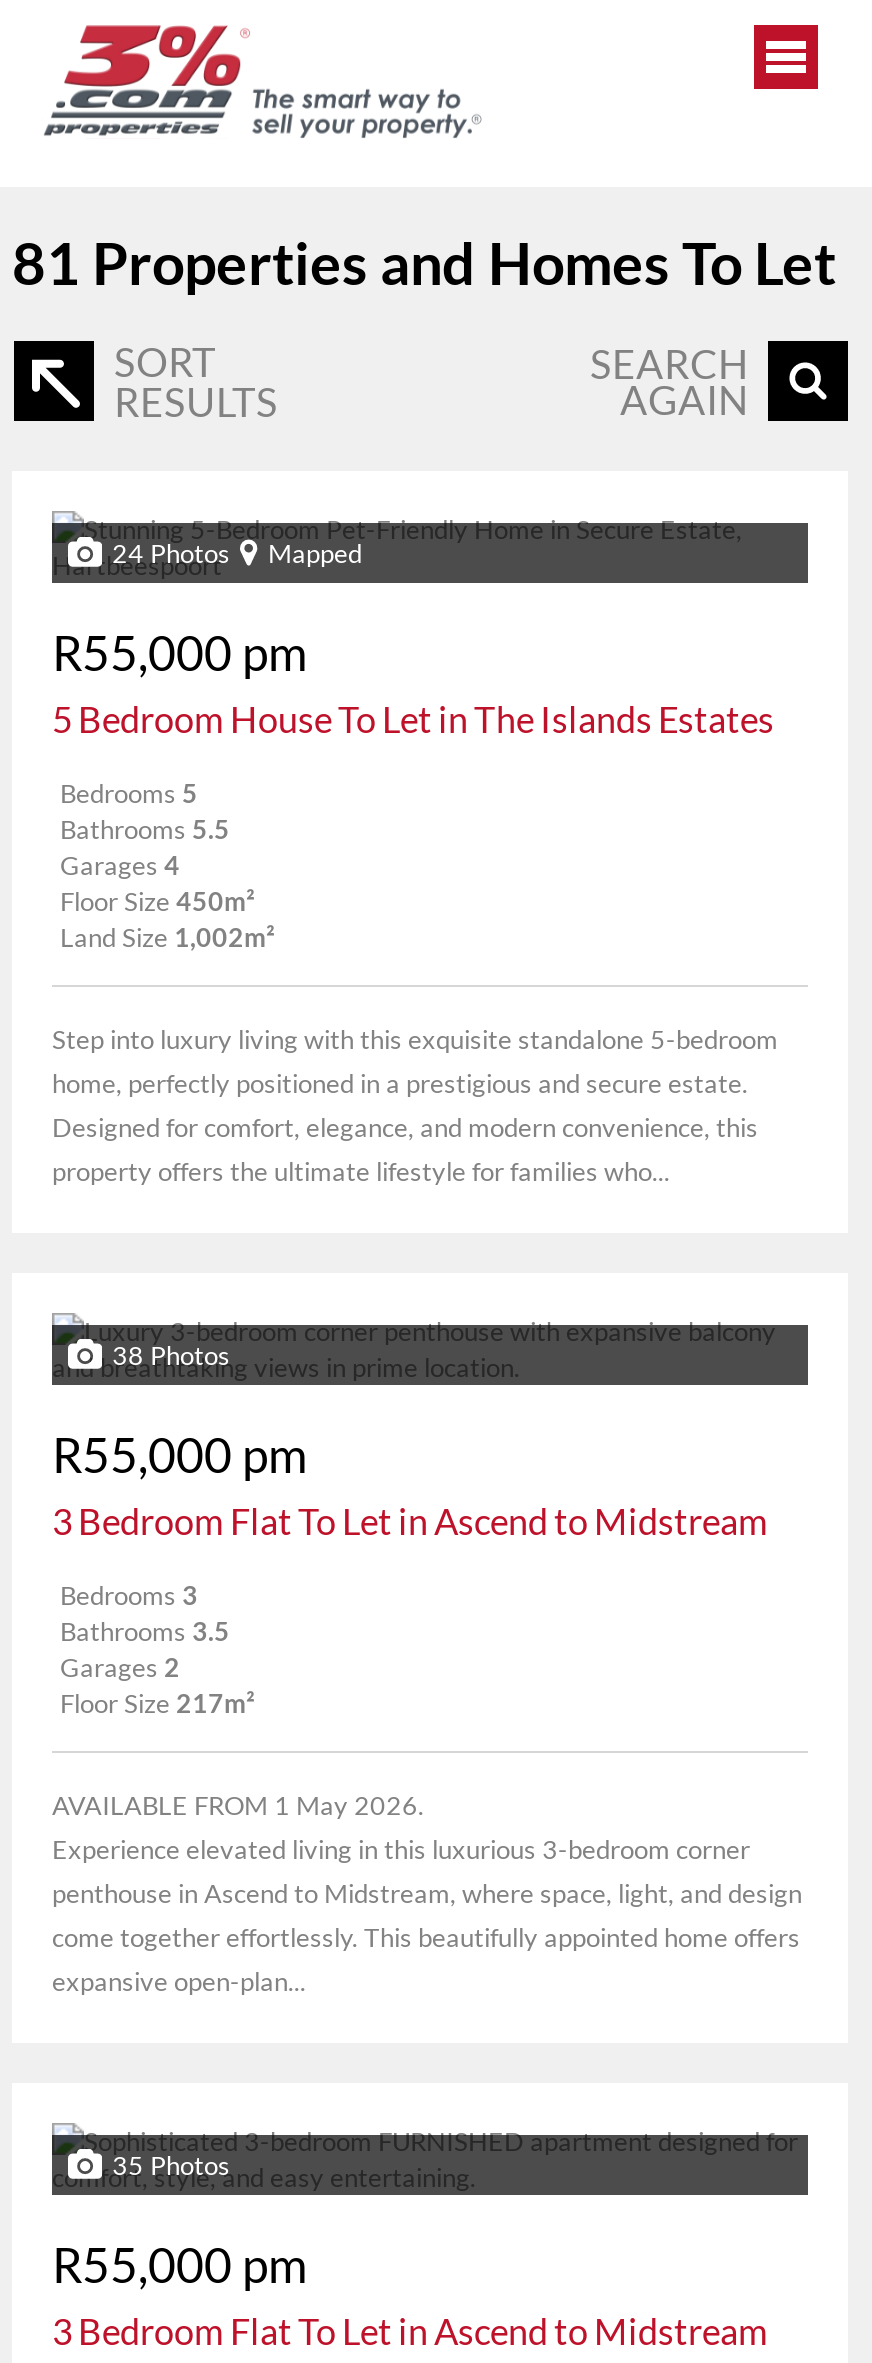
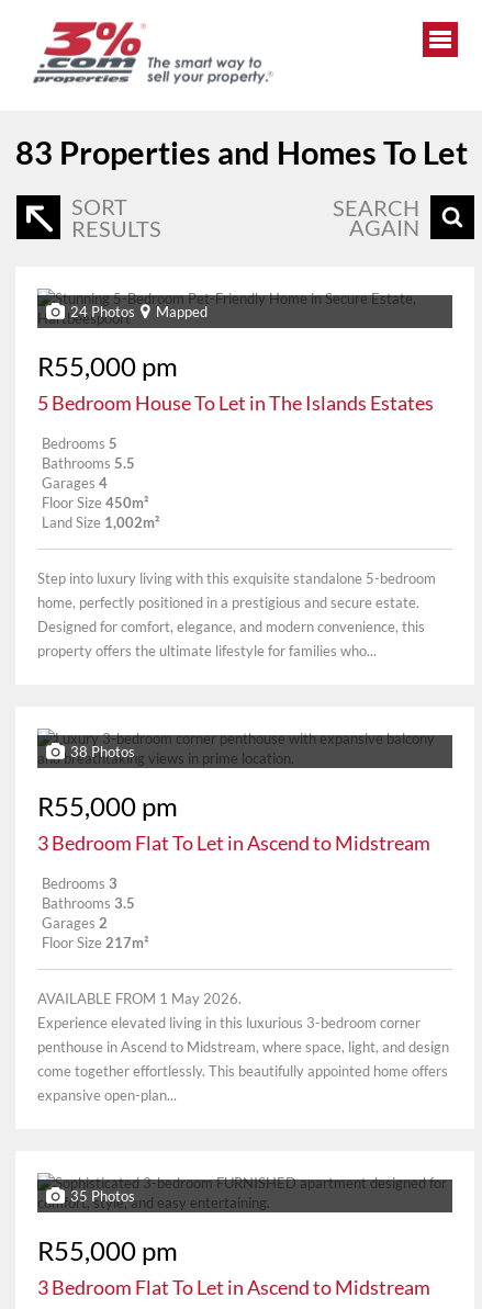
[12,229,836,297] 81 Properties and Homes To Let -> [15,134,468,171] 83 Properties and Homes To Let

